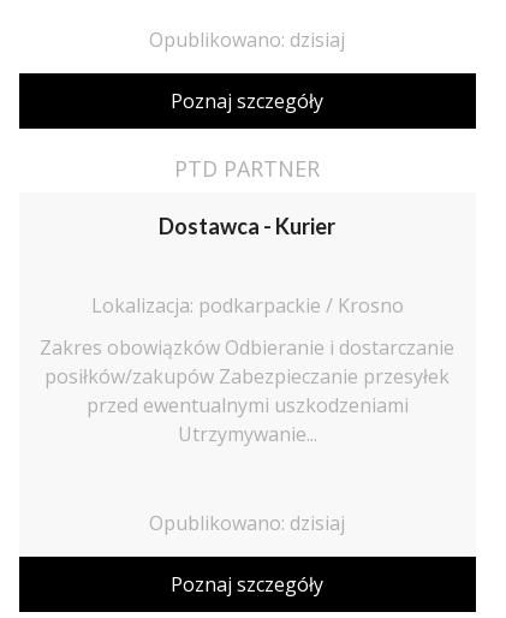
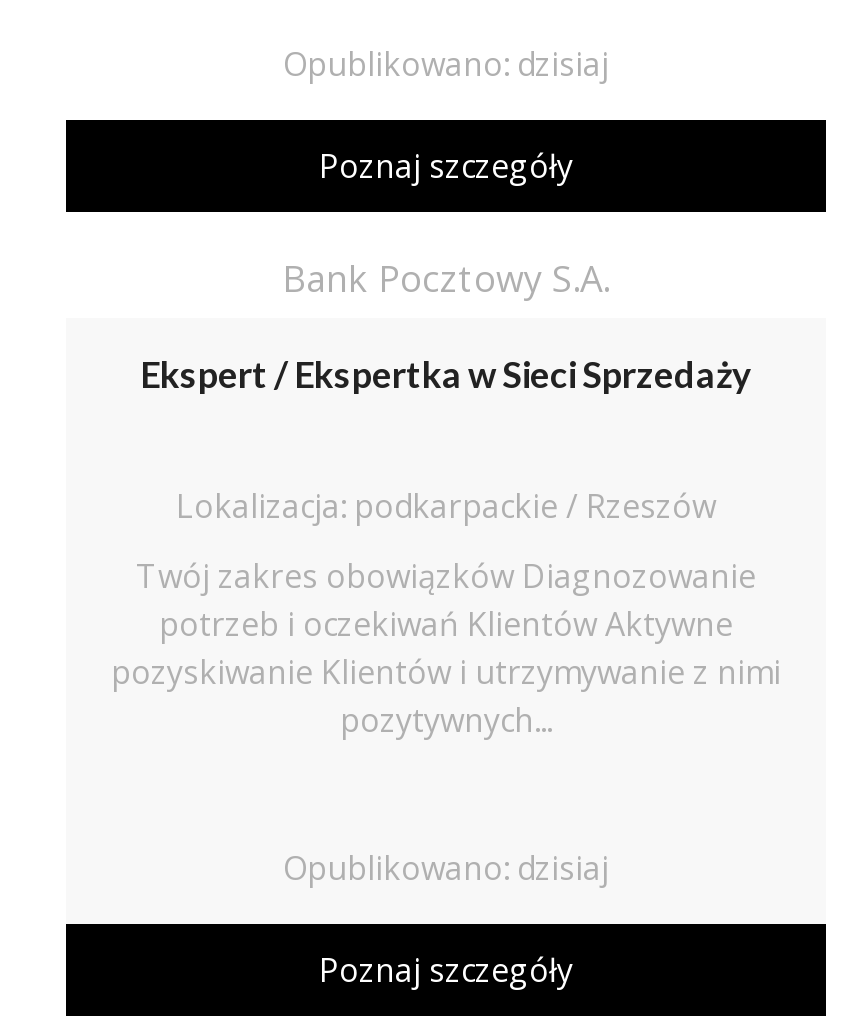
[175,154,320,183] PTD PARTNER -> [282,254,610,302] Bank Pocztowy S.A.
[159,213,336,239] Dostawca - Kurier -> [140,352,752,396] Ekspert / Ekspertka w Sieci Sprzedaży
[91,292,404,319] Lokalizacja: podkarpackie / Krosno -> [176,484,716,528] Lokalizacja: podkarpackie / Rzeszów
[40,334,455,447] Zakres obowiązków Odbieranie i dostarczanie | posiłków/zakupów Zabezpieczanie przesyłek | przed ewentualnymi uszkodzeniami | Utrzymywanie... -> [111,554,781,742] Twój zakres obowiązków Diagnozowanie | potrzeb i oczekiwań Klientów Aktywne | pozyskiwanie Klientów i utrzymywanie z nimi | pozytywnych...

